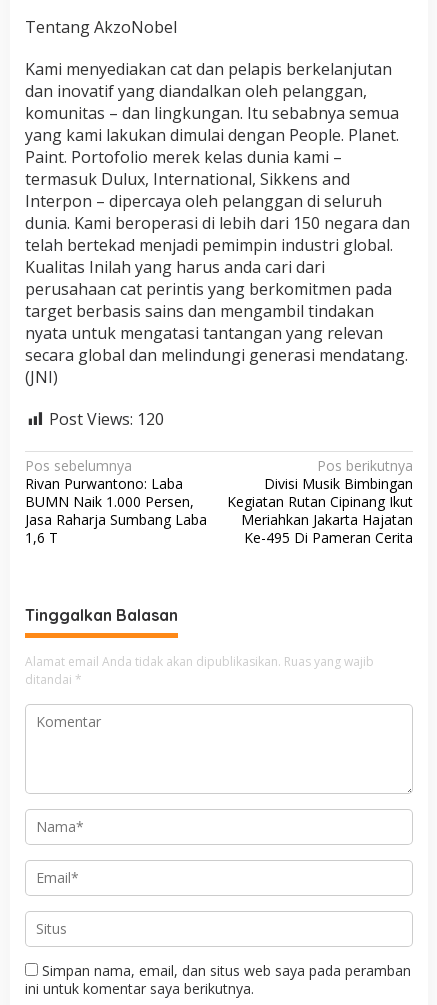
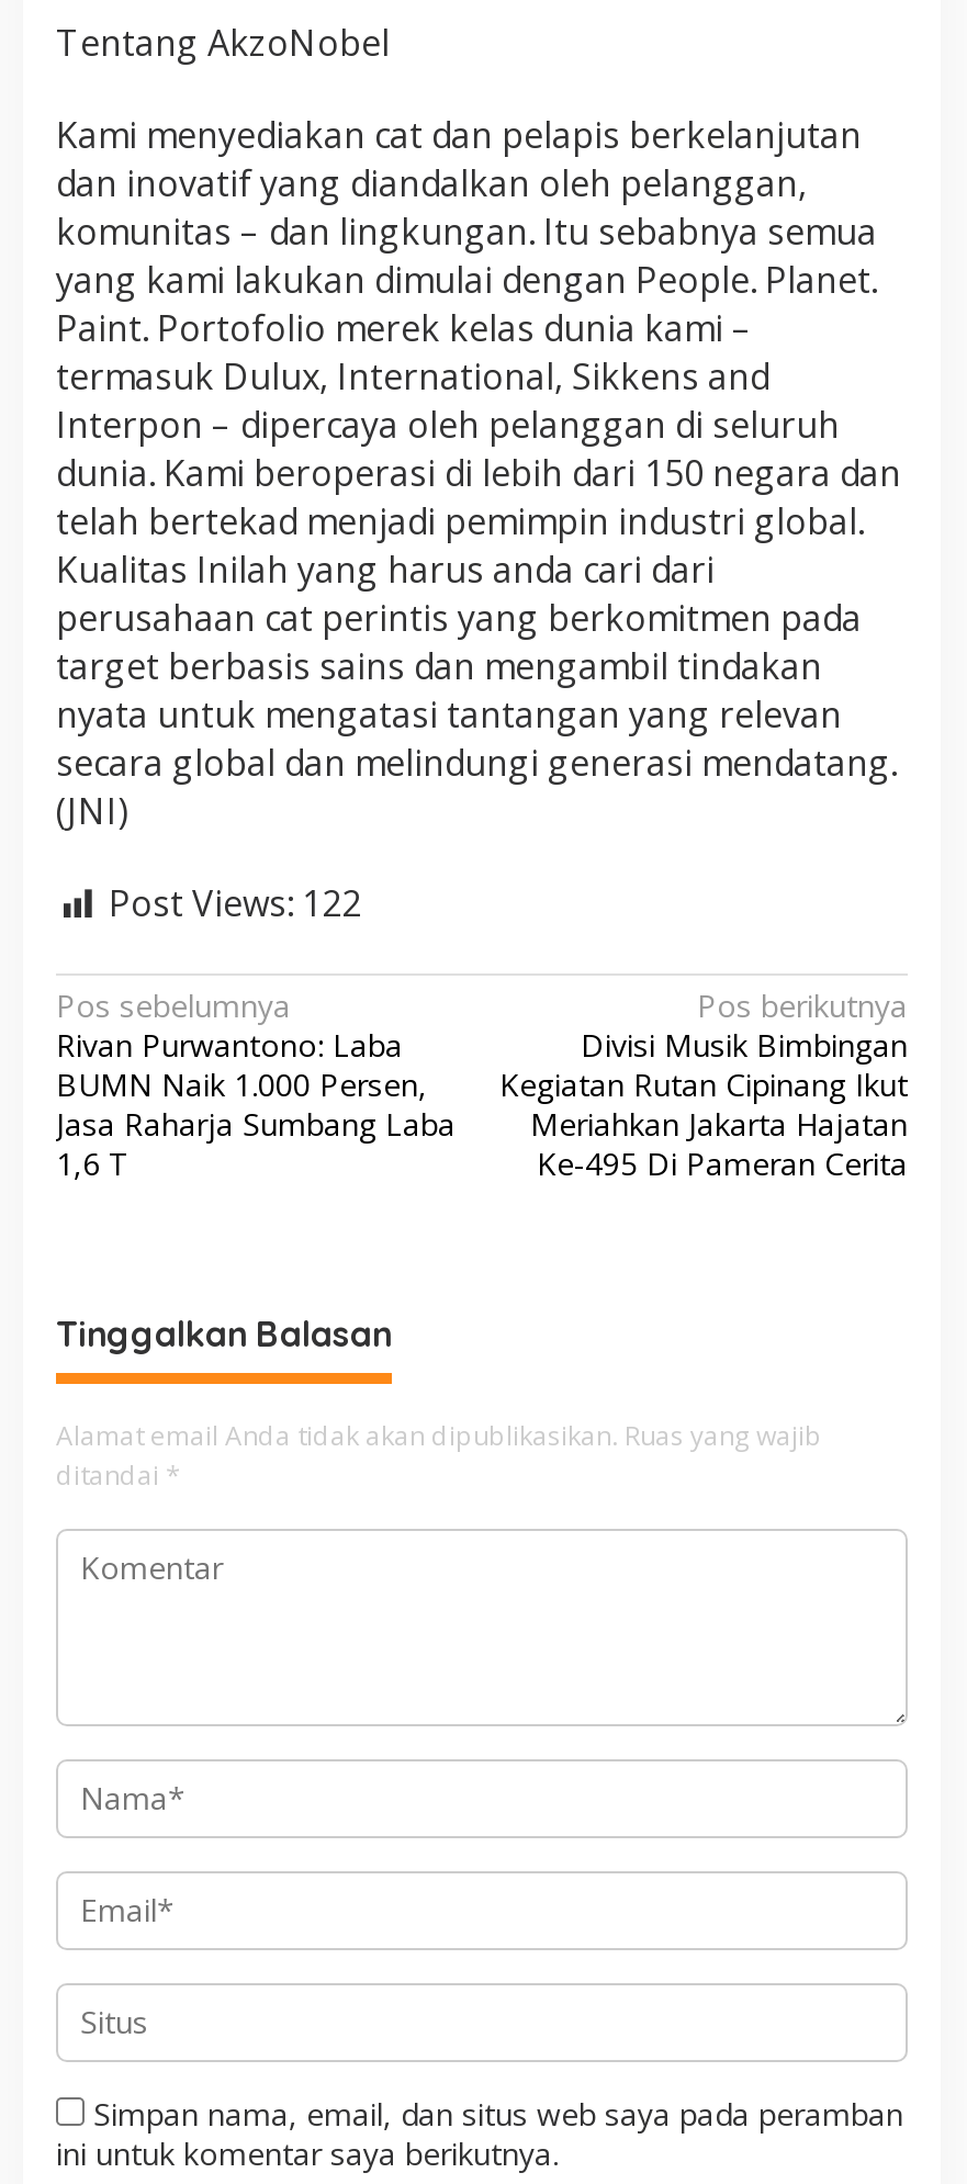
[49,408,164,430] Post Views: 120 -> [109,879,361,927] Post Views: 122

